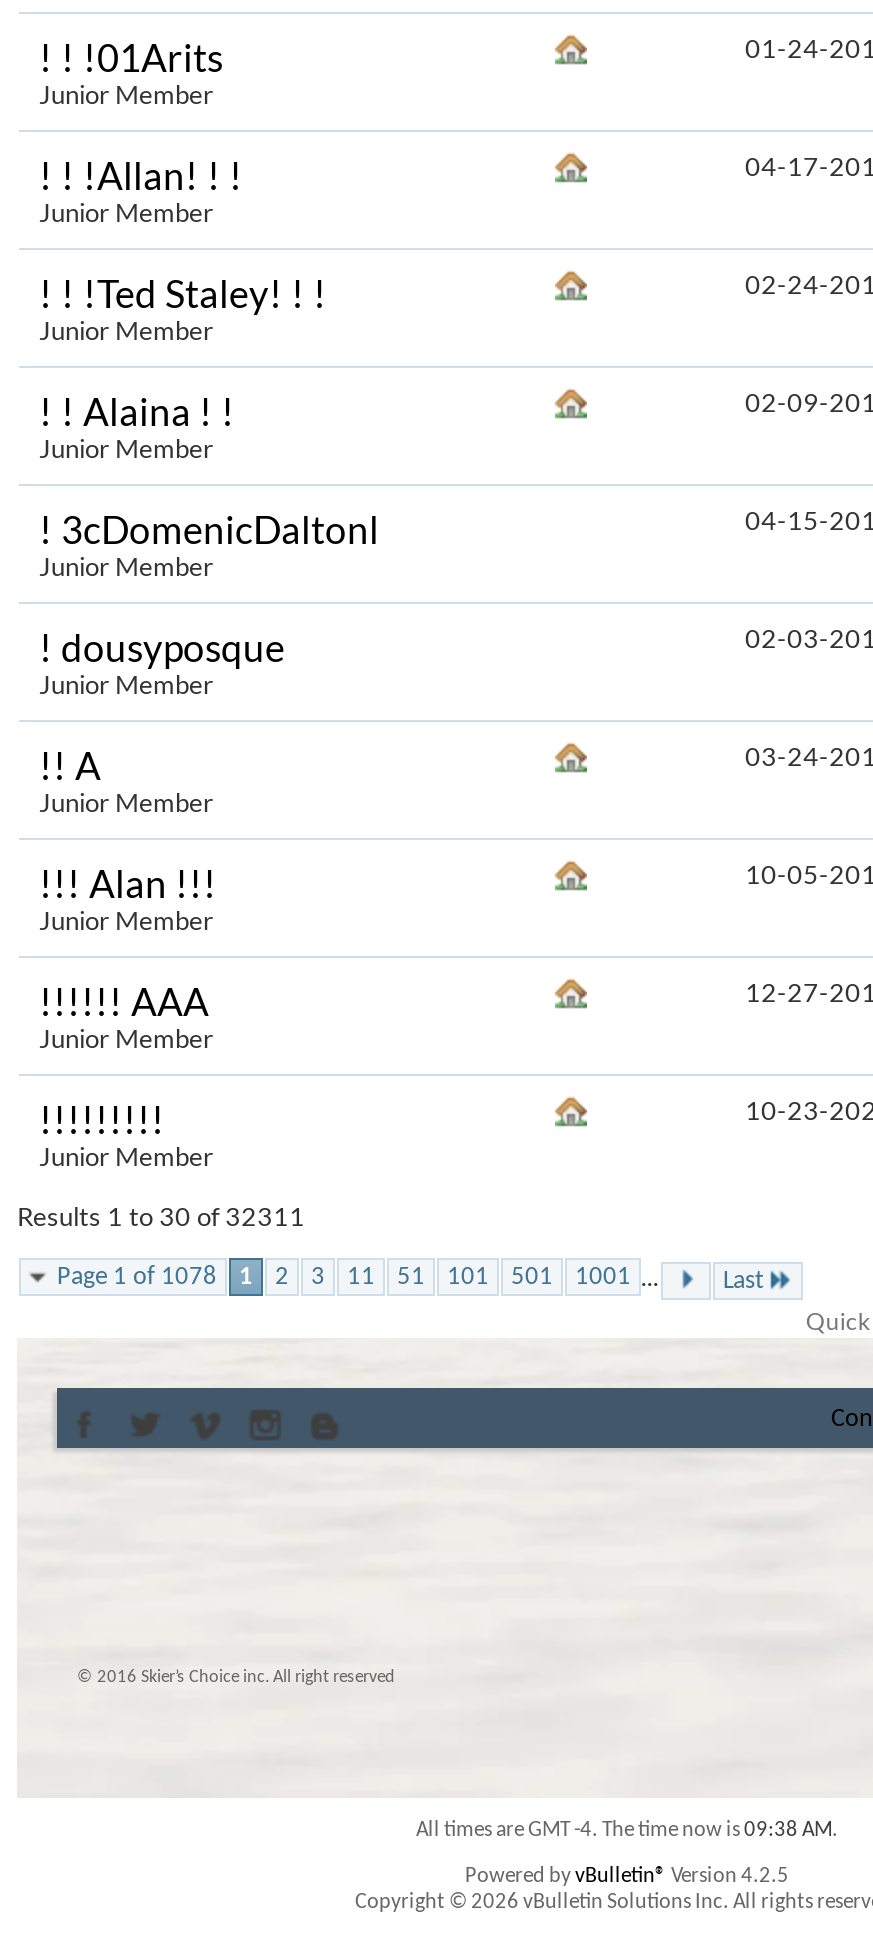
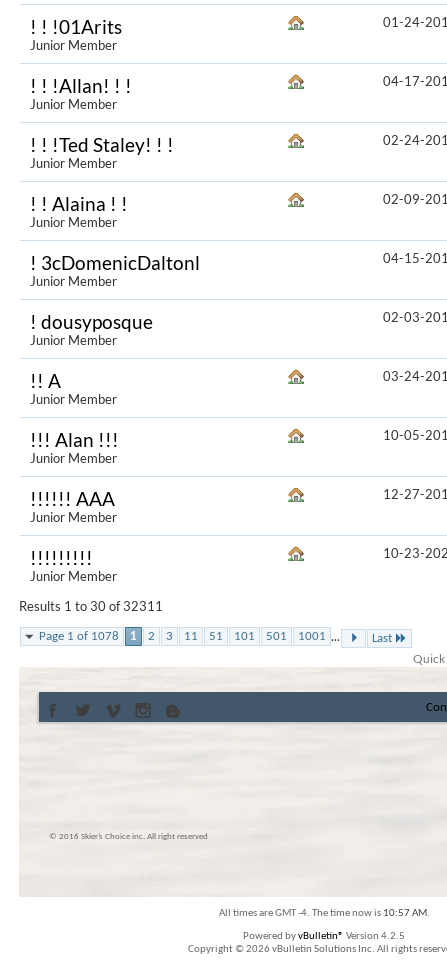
[416,1820,838,1842] All times are GMT -4. The time now is 09:38 AM. -> [218,908,429,919] All times are GMT -4. The time now is 10:57 AM.

